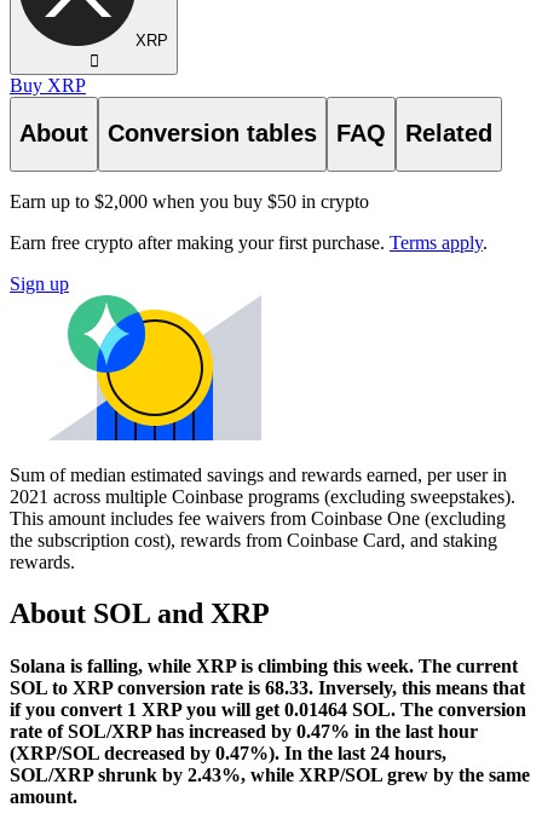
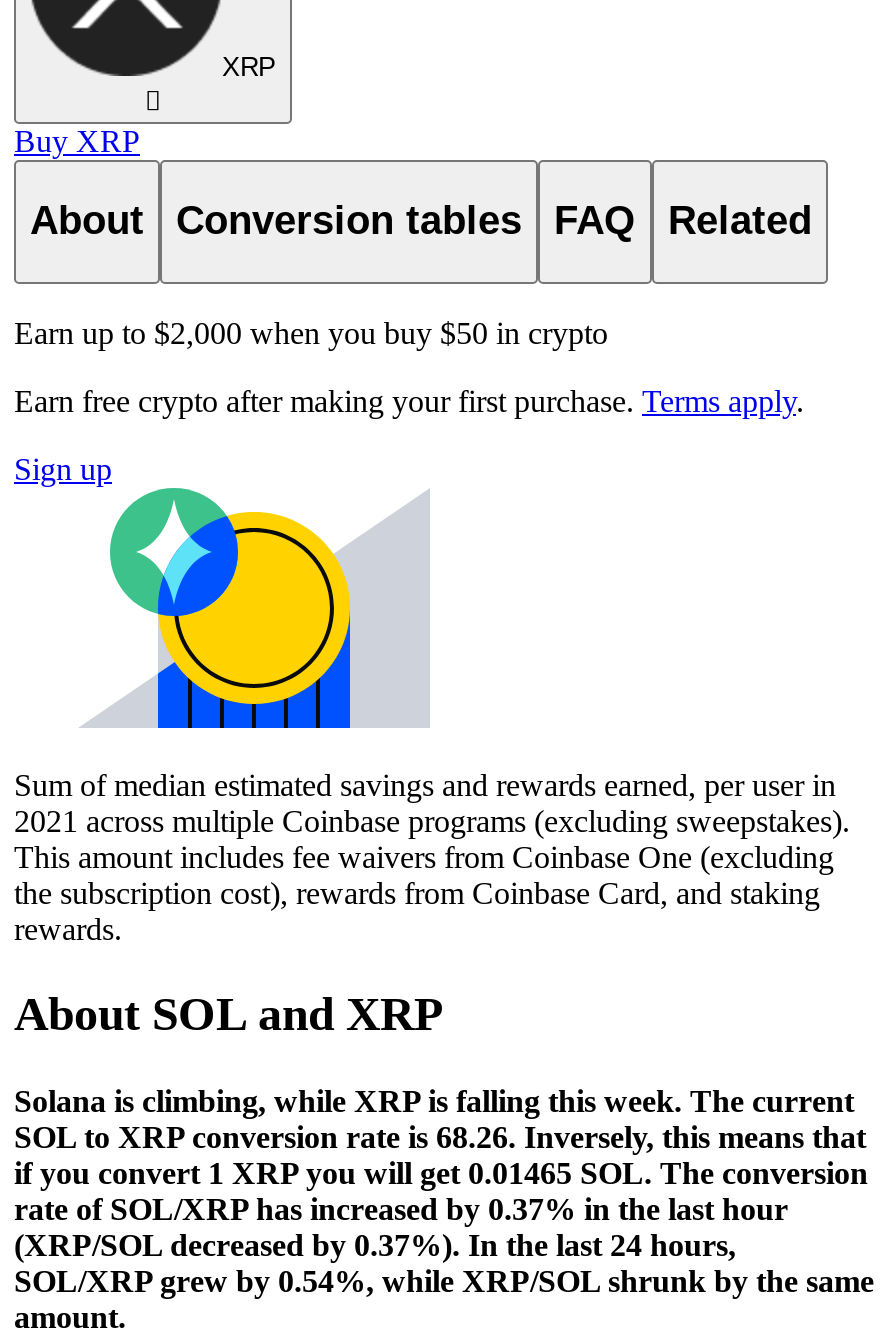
[10,656,518,676] Solana is falling, while XRP is climbing this week. The current -> [14,1084,854,1118] Solana is climbing, while XRP is falling this week. The current
[10,678,525,698] SOL to XRP conversion rate is 68.33. Inversely, this means that -> [14,1120,866,1154] SOL to XRP conversion rate is 68.26. Inversely, this means that
[10,699,526,720] if you convert 1 XRP you will get 0.01464 SOL. The conversion -> [14,1156,868,1190] if you convert 1 XRP you will get 0.01465 SOL. The conversion
[10,721,478,742] rate of SOL/XRP has increased by 0.47% in the last hour -> [14,1192,788,1226] rate of SOL/XRP has increased by 0.37% in the last hour
[10,743,446,764] (XRP/SOL decreased by 0.47%). In the last 24 hours, -> [14,1228,736,1262] (XRP/SOL decreased by 0.37%). In the last 24 hours,
[10,765,530,785] SOL/XRP shrunk by 2.43%, while XRP/SOL grew by the same -> [14,1264,874,1298] SOL/XRP grew by 0.54%, while XRP/SOL shrunk by the same

